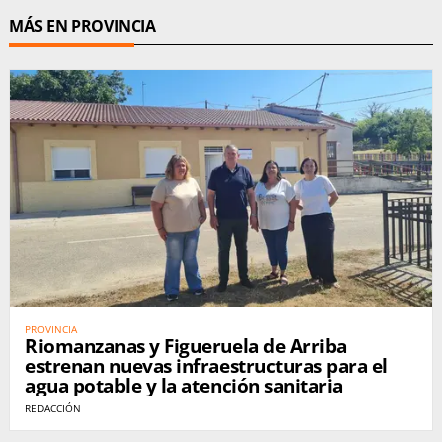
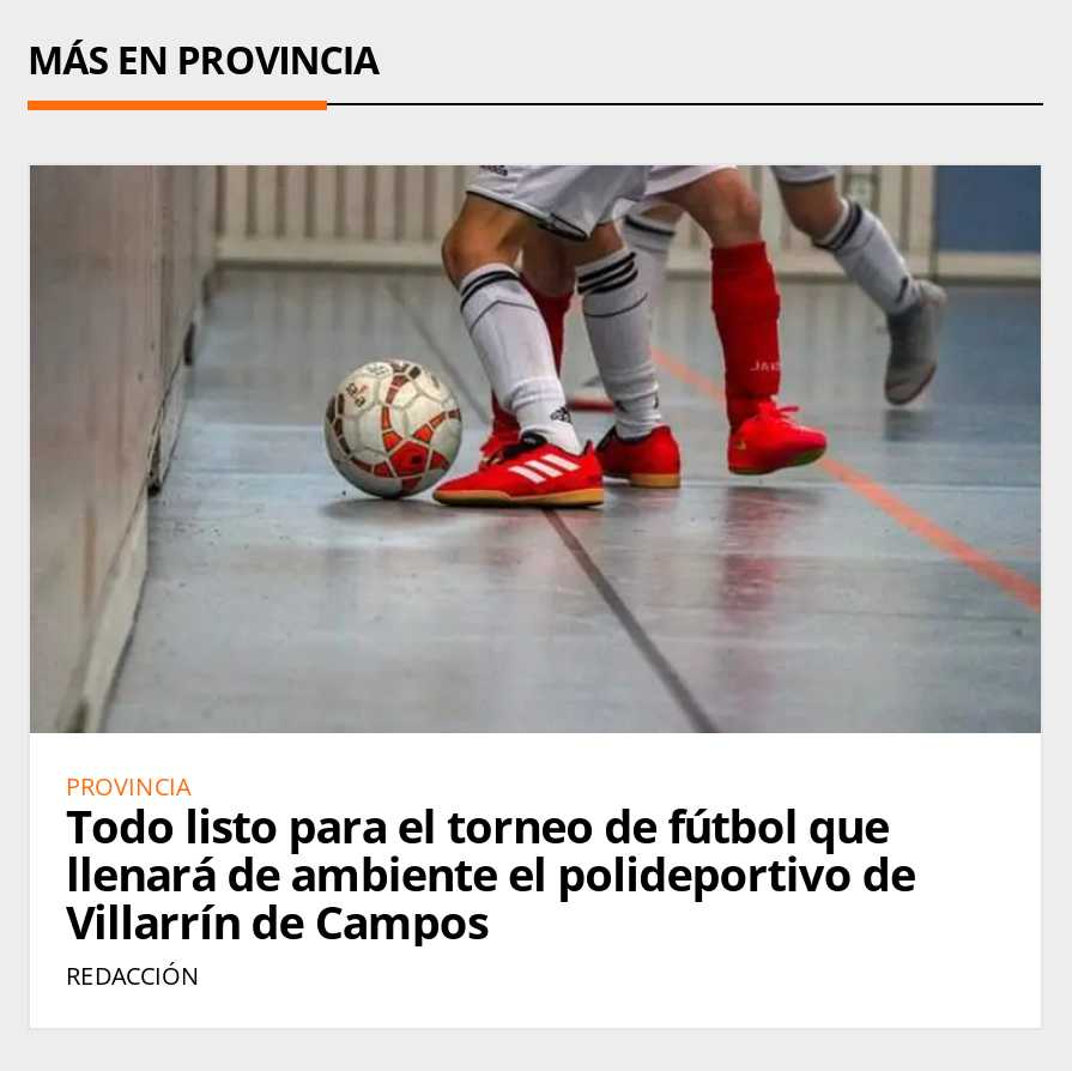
[10,69,433,399] [image] | Riomanzanas y Figueruela de Arriba | estrenan nuevas infraestructuras para el | agua potable y la atención sanitaria -> [30,163,1043,954] [image] | Todo listo para el torneo de fútbol que | llenará de ambiente el polideportivo de | Villarrín de Campos

